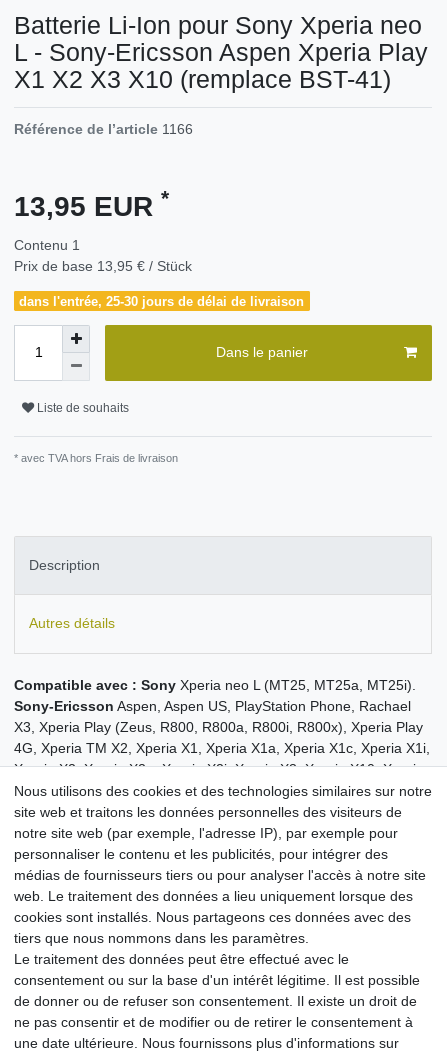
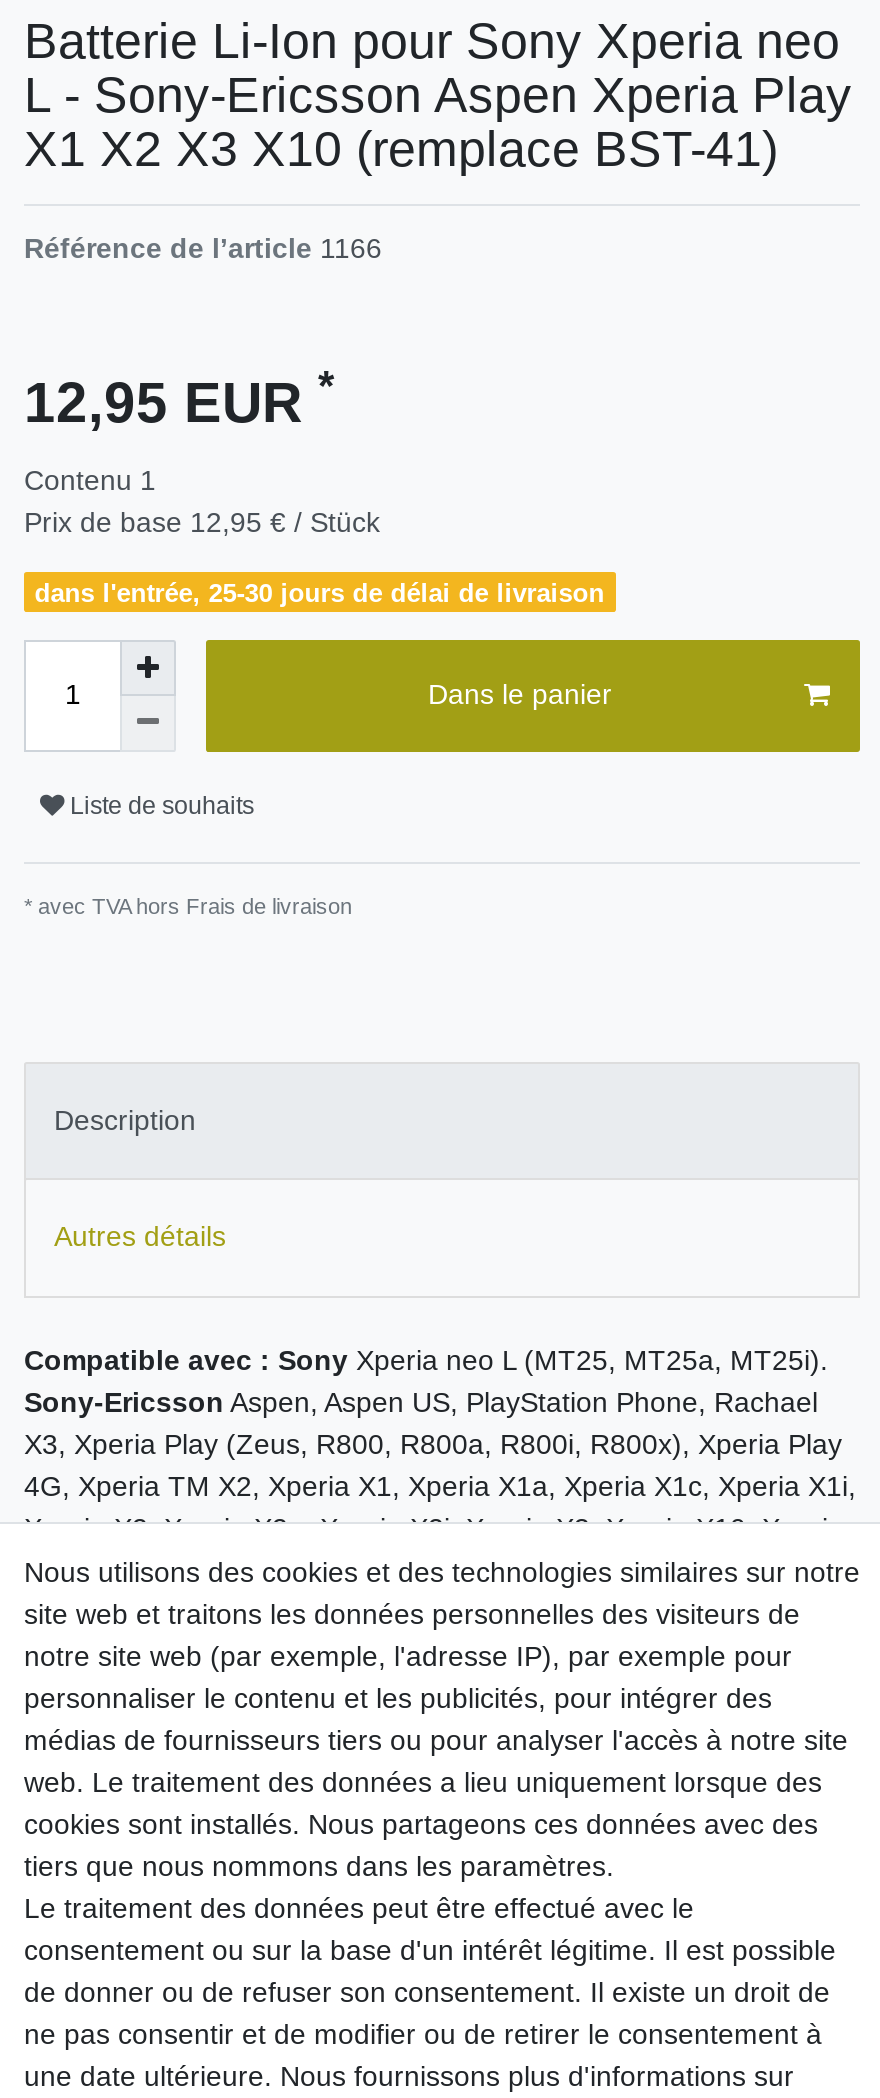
[14,186,169,222] 13,95 EUR * -> [24,362,334,433] 12,95 EUR *
[14,258,192,274] Prix de base 13,95 € / Stück -> [24,505,380,537] Prix de base 12,95 € / Stück

